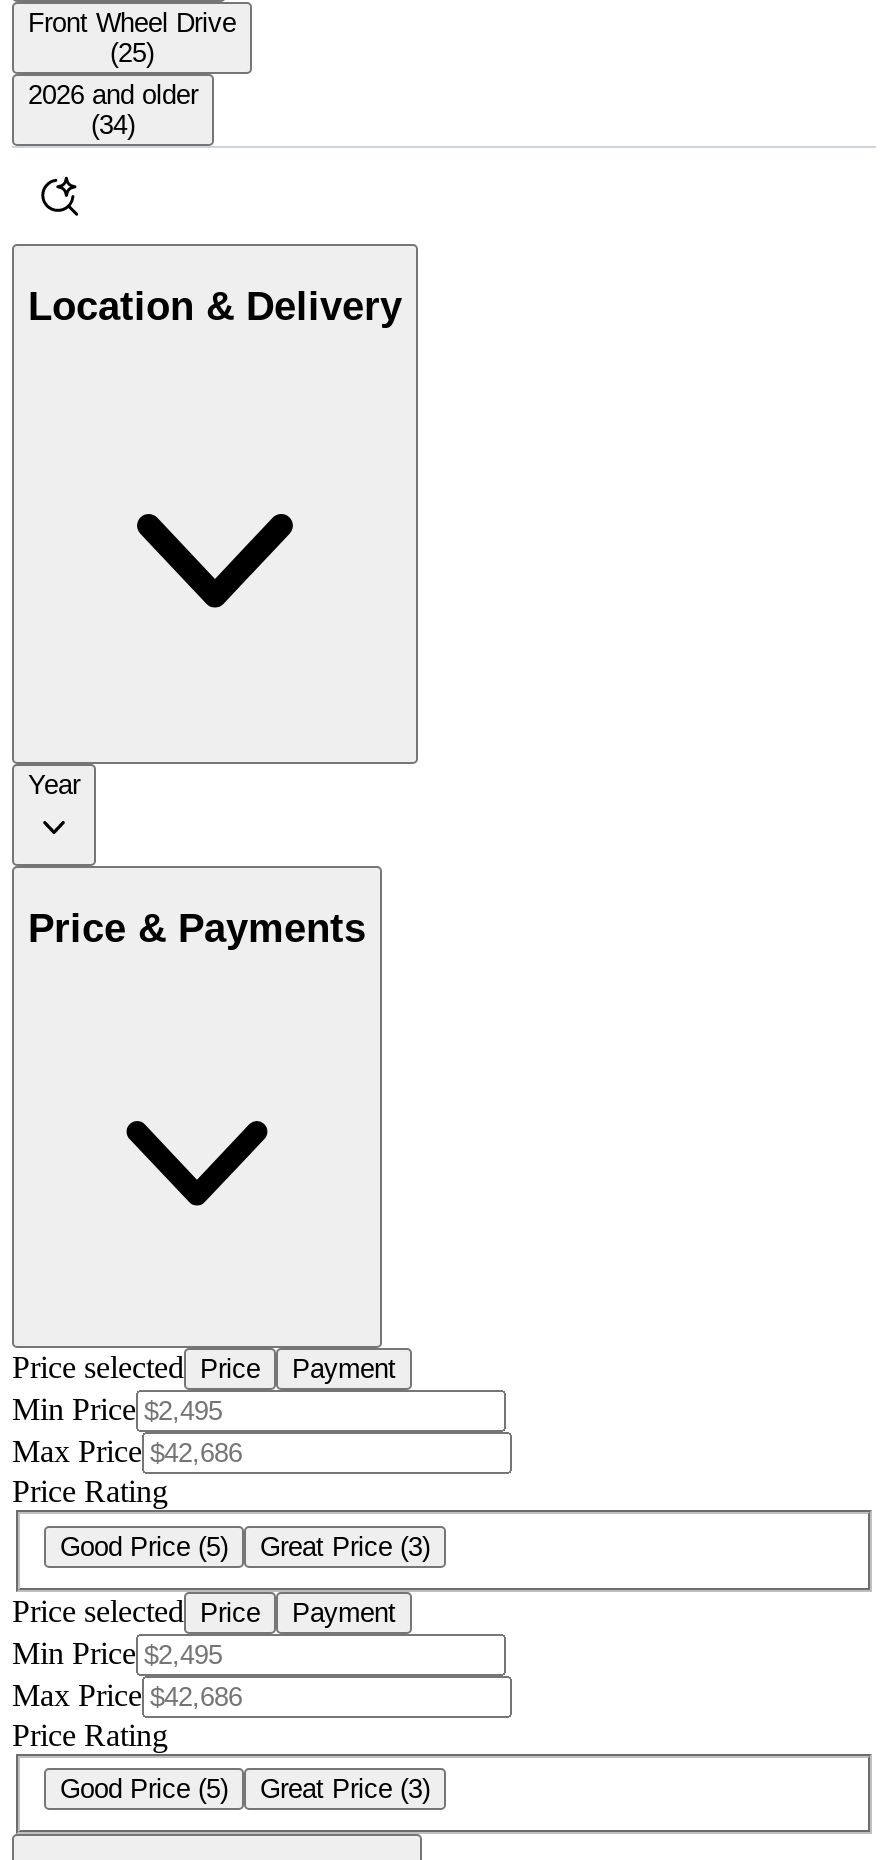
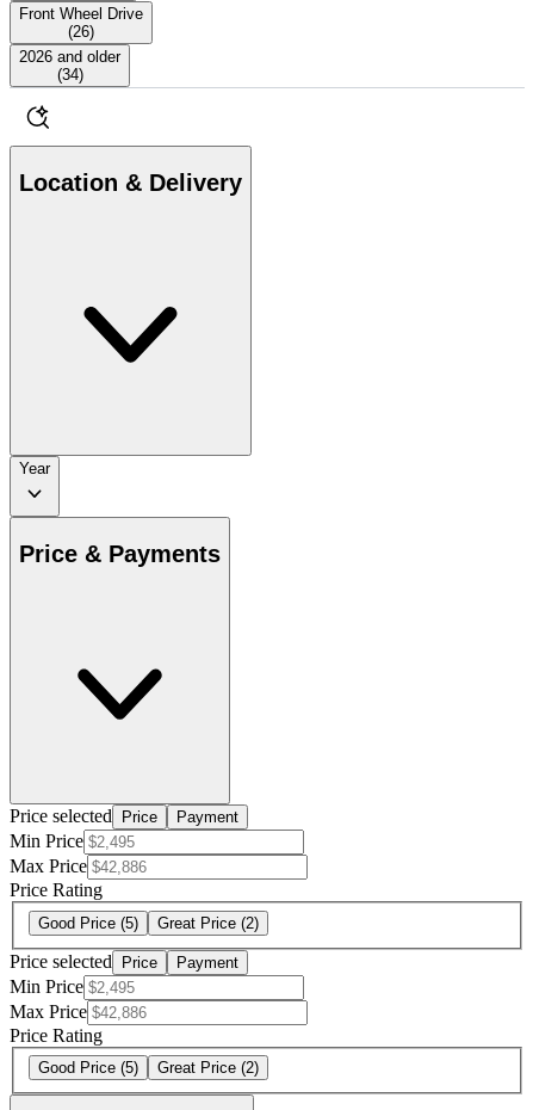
[110,38,154,68] (25) -> [68,23,94,40] (26)
[60,1532,430,1562] Good Price (5) Great Price (3) -> [38,914,259,932] Good Price (5) Great Price (2)
[60,1775,430,1805] Good Price (5) Great Price (3) -> [38,1059,259,1077] Good Price (5) Great Price (2)

